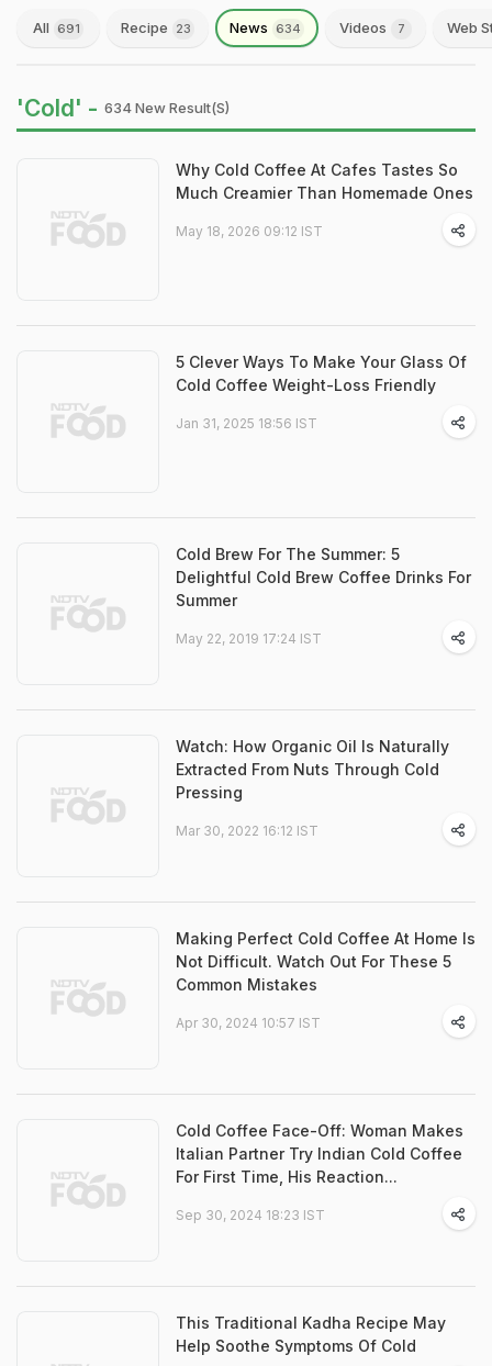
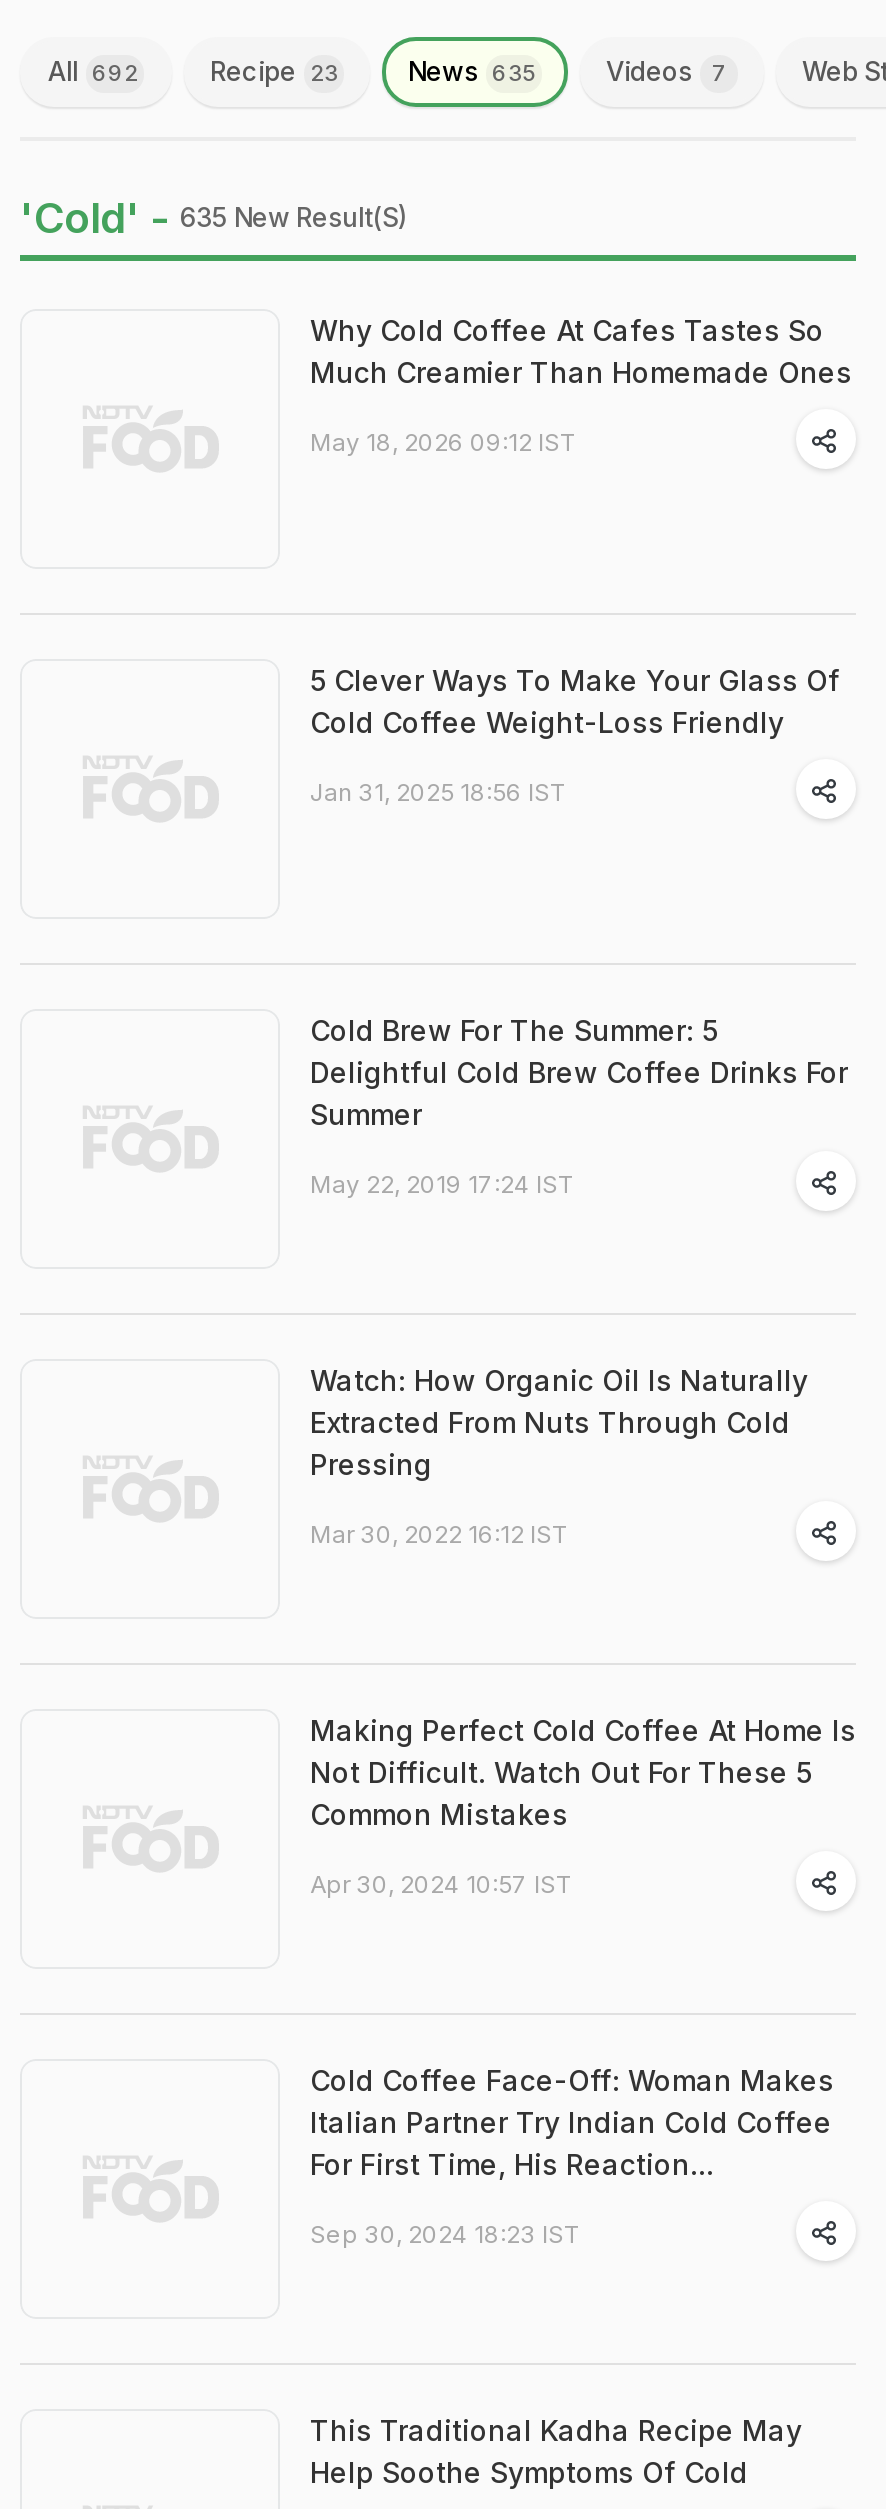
[33,19,80,36] All 691 -> [48,55,138,87] All 692
[230,19,301,36] News 634 -> [408,55,536,87] News 635
[16,94,230,122] 'Cold' - 634 New Result(s) -> [20,193,406,243] 'Cold' - 635 New Result(s)

